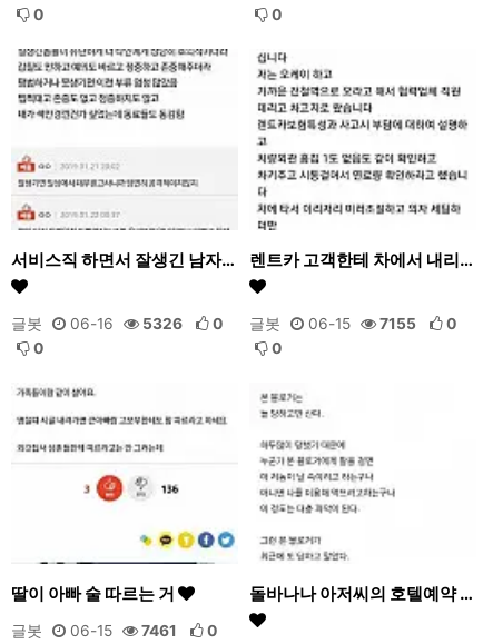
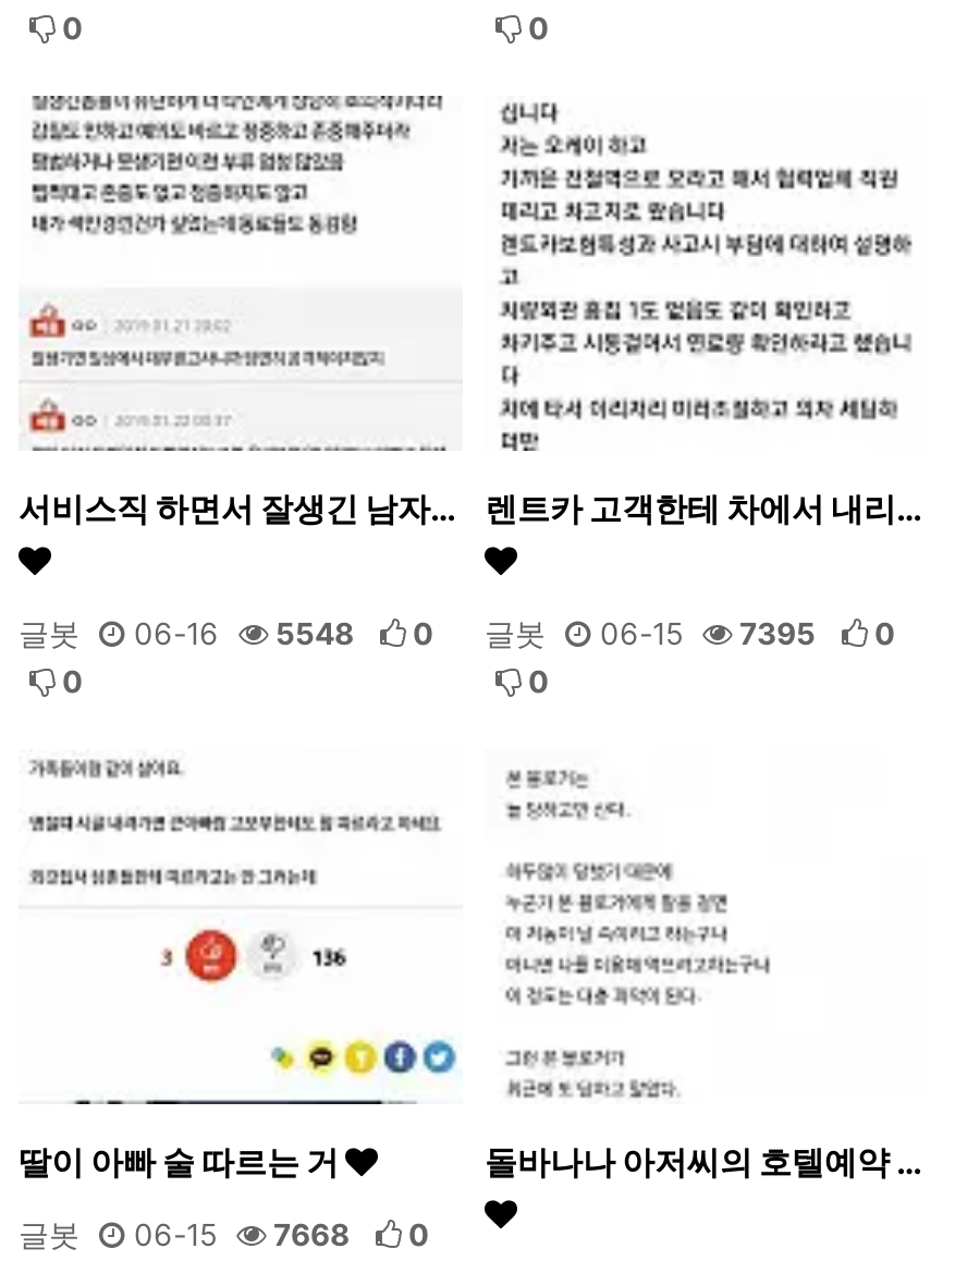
[139,315,183,333] 5326 -> [269,616,354,651] 5548
[376,315,416,333] 7155 -> [733,616,816,651] 7395
[11,622,218,640] 글봇 06-15 7461 0 -> [19,1218,430,1253] 글봇 06-15 7668 0

